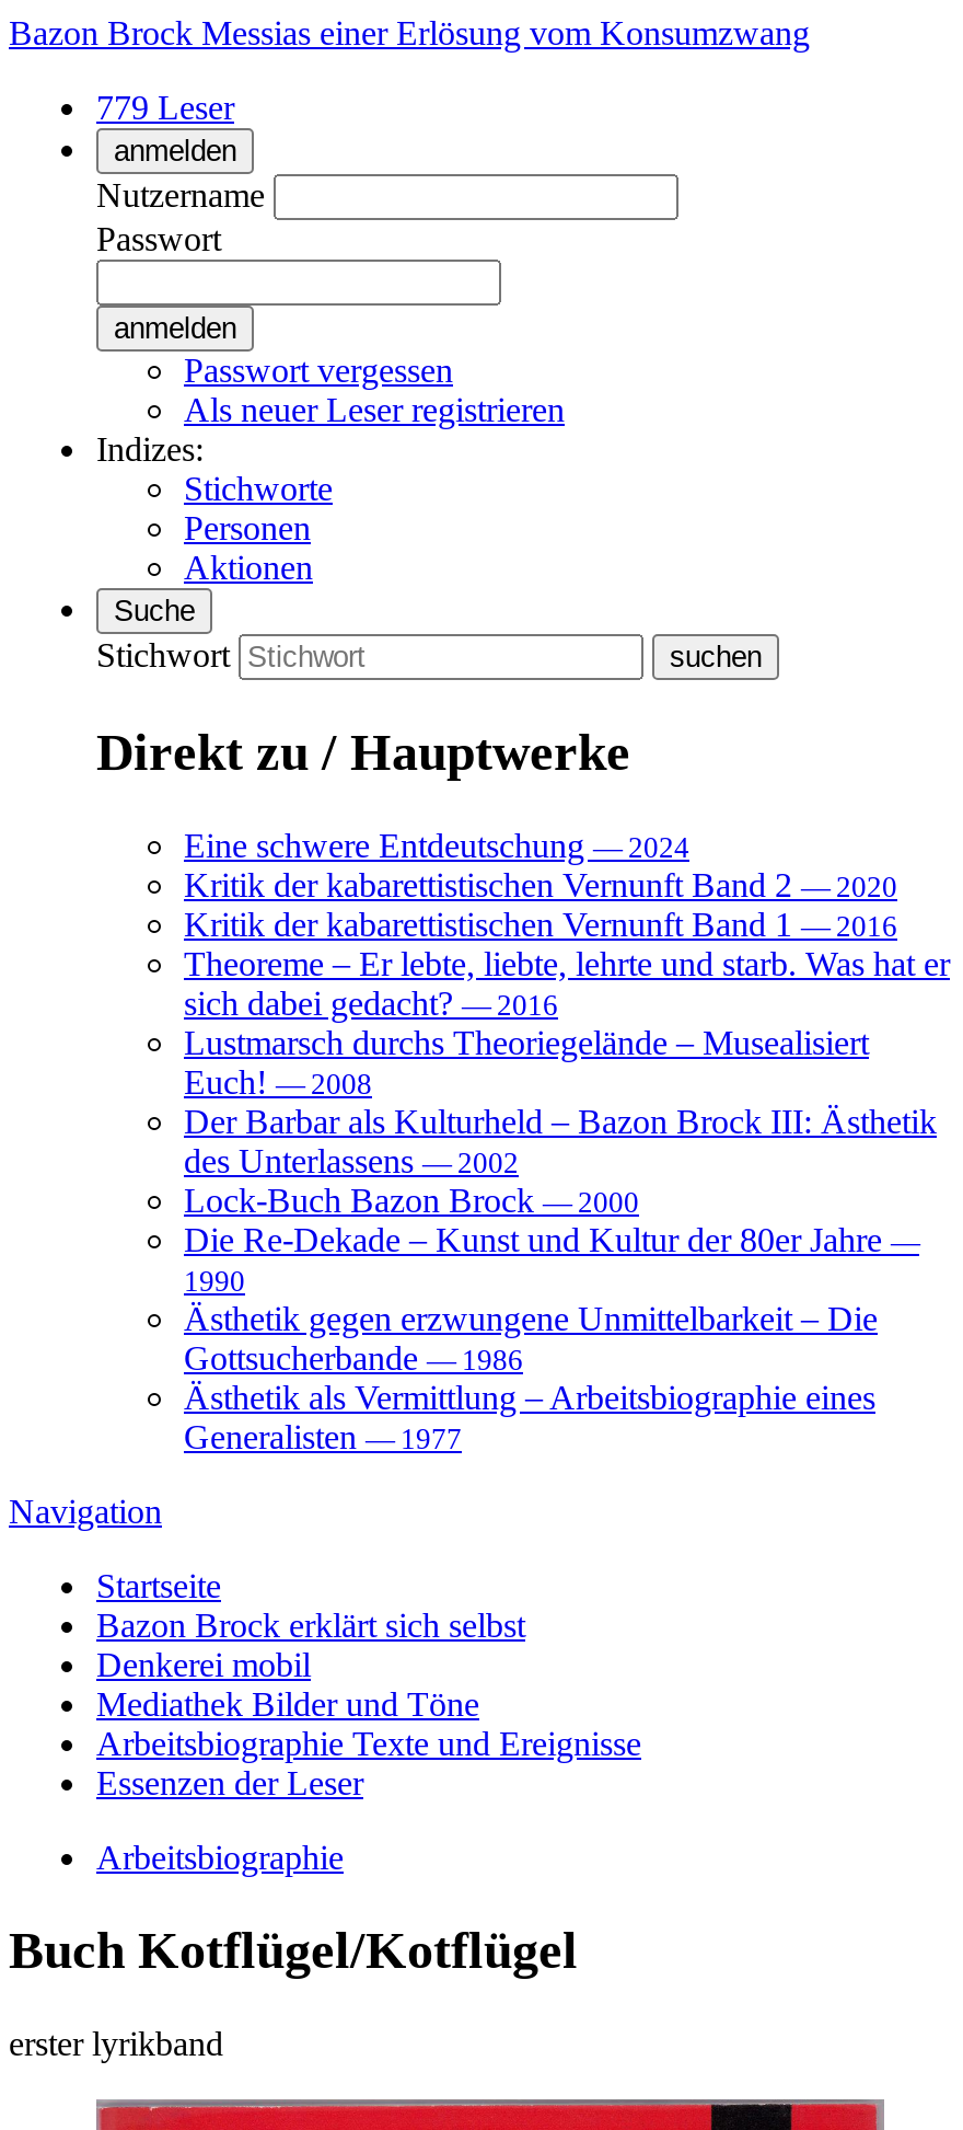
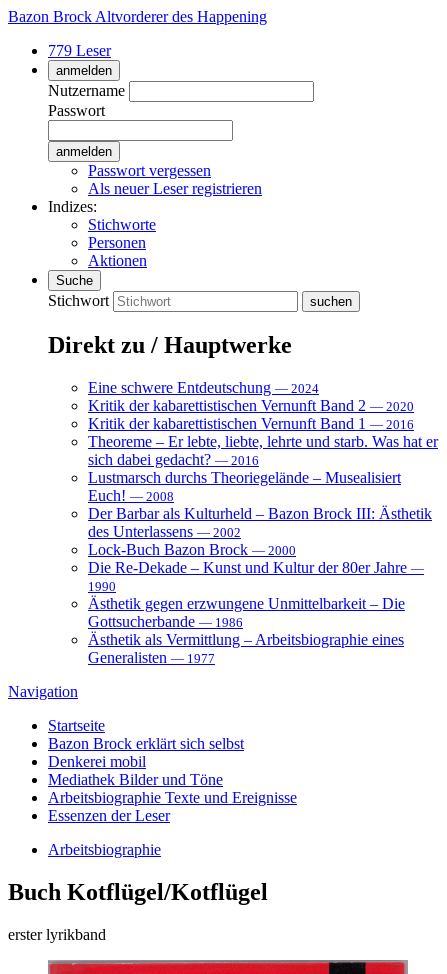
[9,14,810,51] Bazon Brock Messias einer Erlösung vom Konsumzwang -> [8,8,267,25] Bazon Brock Altvorderer des Happening

